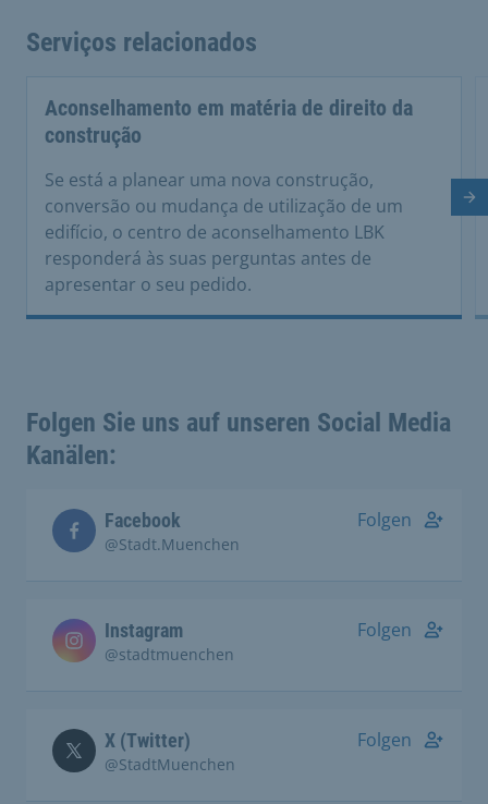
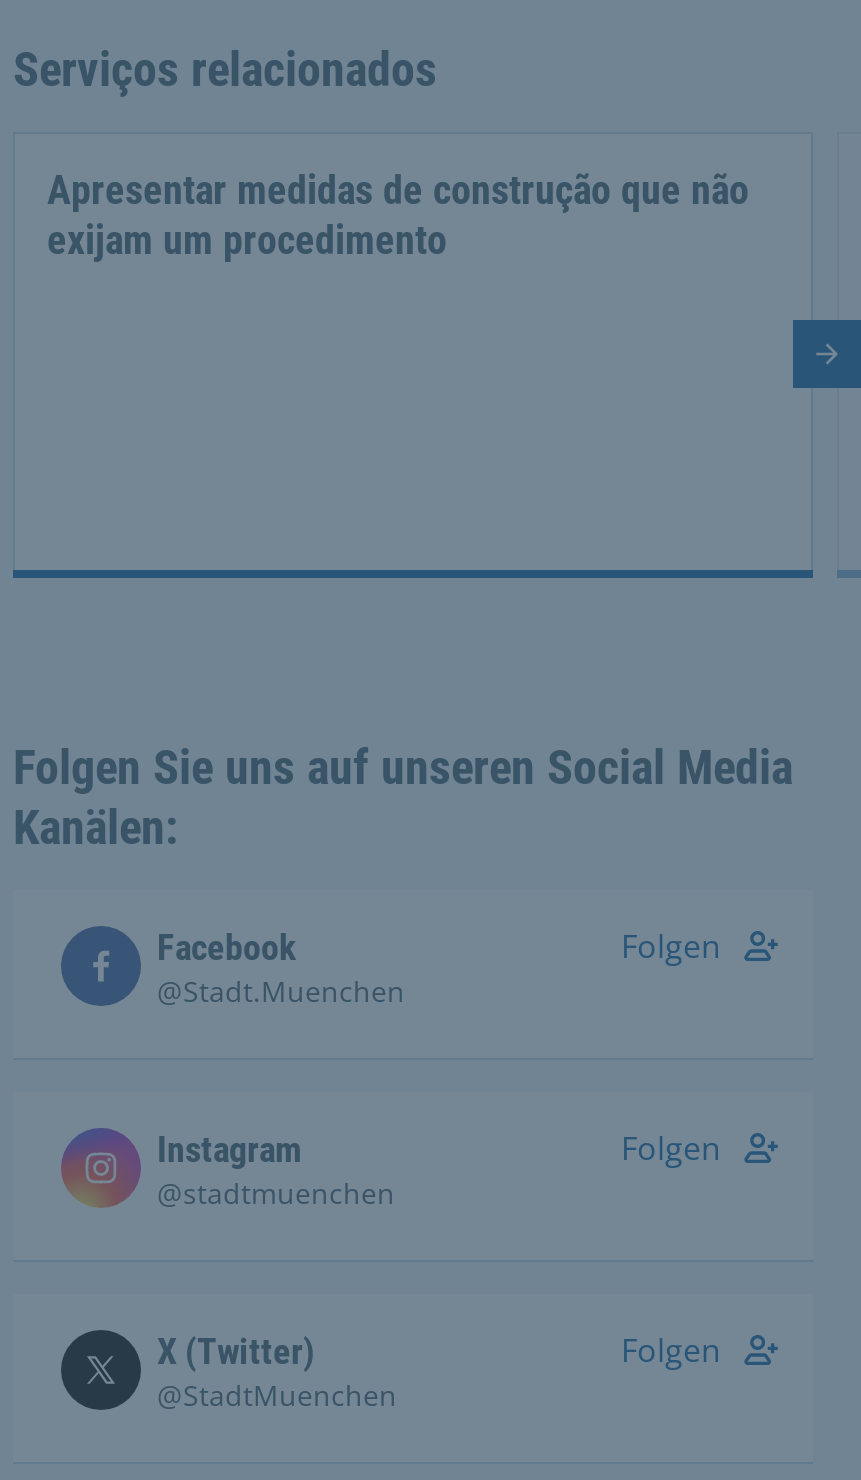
[45,94,413,296] Aconselhamento em matéria de direito da | construção | Se está a planear uma nova construção, | conversão ou mudança de utilização de um | edifício, o centro de aconselhamento LBK | responderá às suas perguntas antes de | apresentar o seu pedido. -> [47,165,749,263] Apresentar medidas de construção que não | exijam um procedimento

